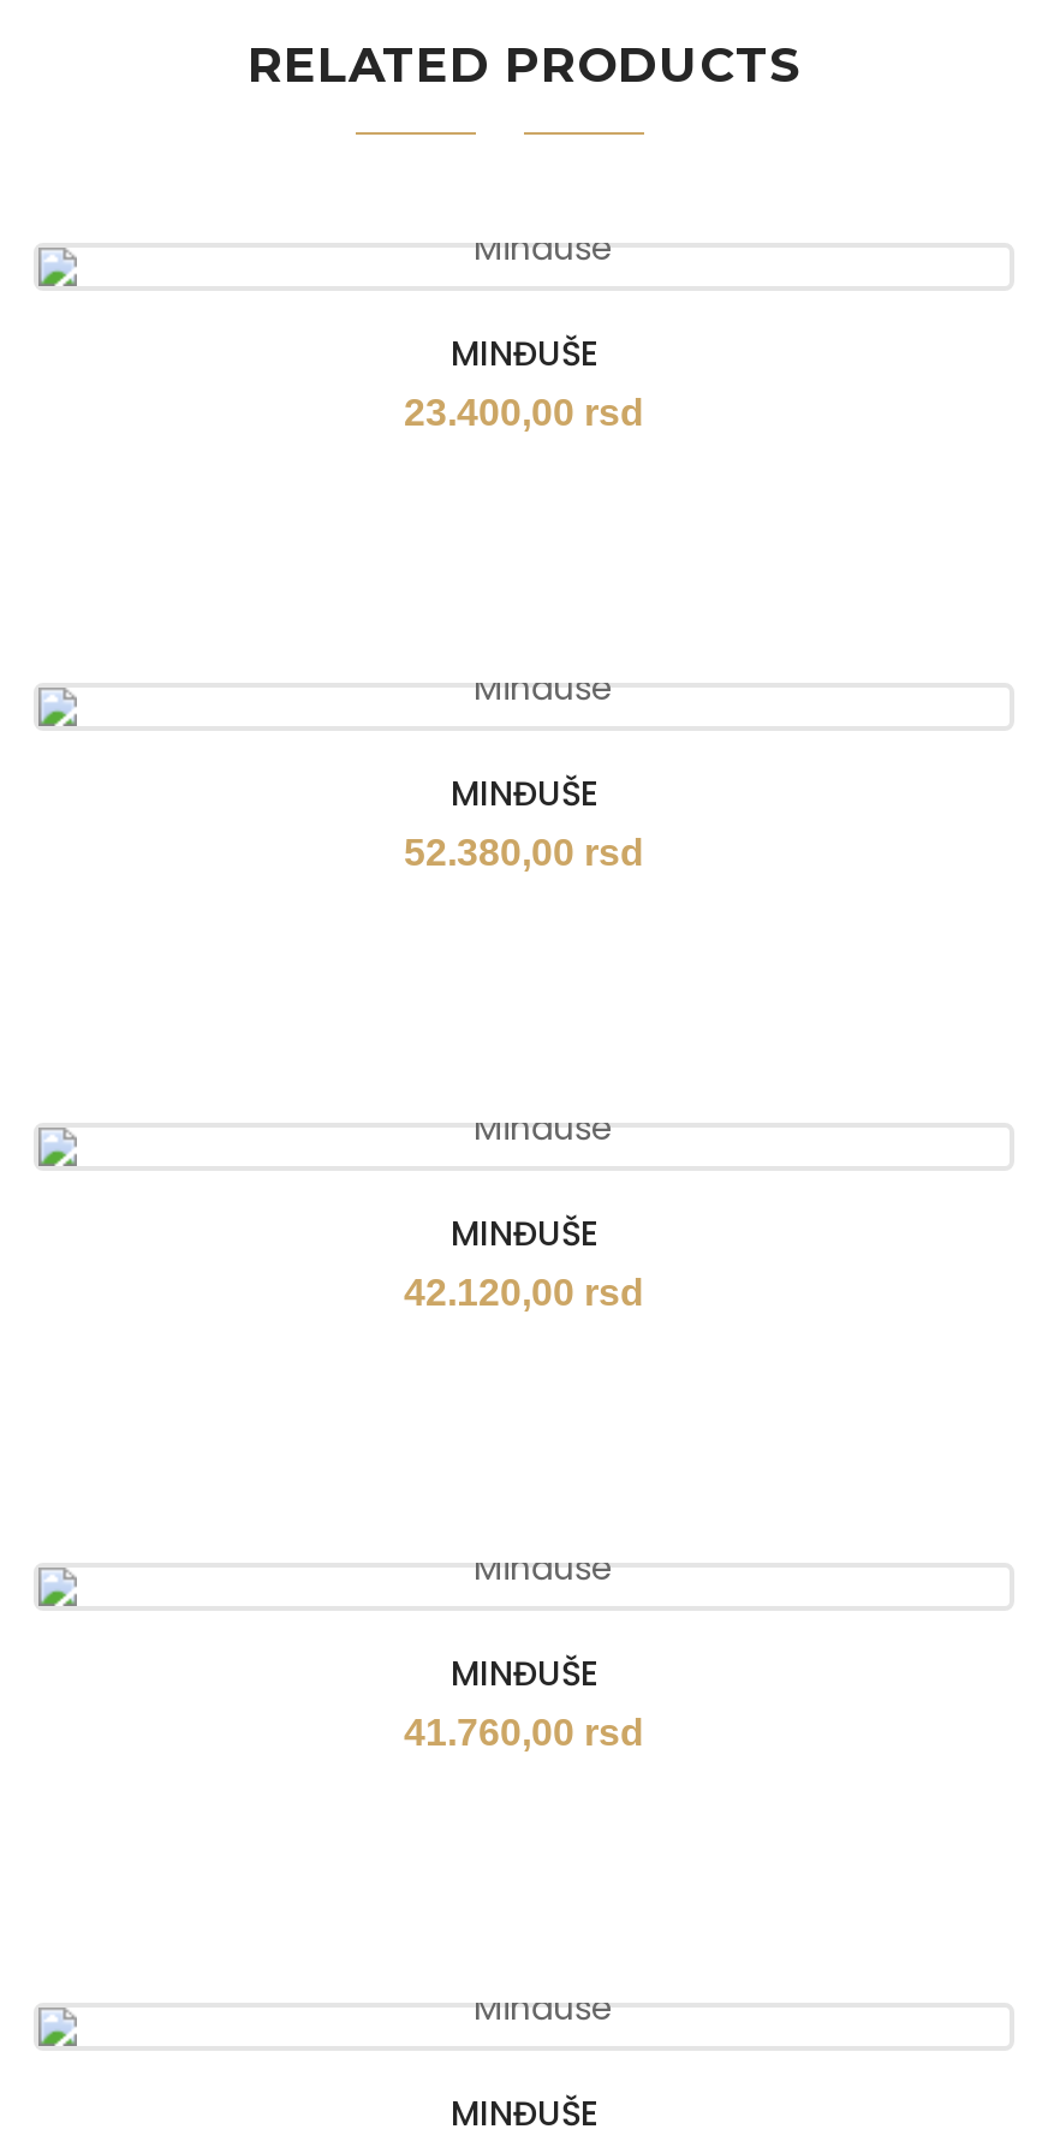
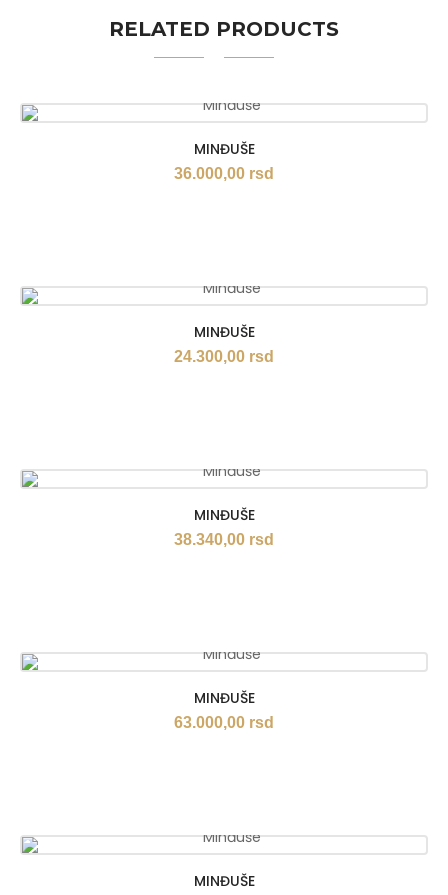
[404,392,644,433] 23.400,00 rsd -> [174,165,274,182] 36.000,00 rsd
[404,832,644,873] 52.380,00 rsd -> [174,348,274,365] 24.300,00 rsd
[404,1272,644,1313] 42.120,00 rsd -> [174,531,274,548] 38.340,00 rsd
[404,1712,644,1753] 41.760,00 rsd -> [174,714,274,731] 63.000,00 rsd

